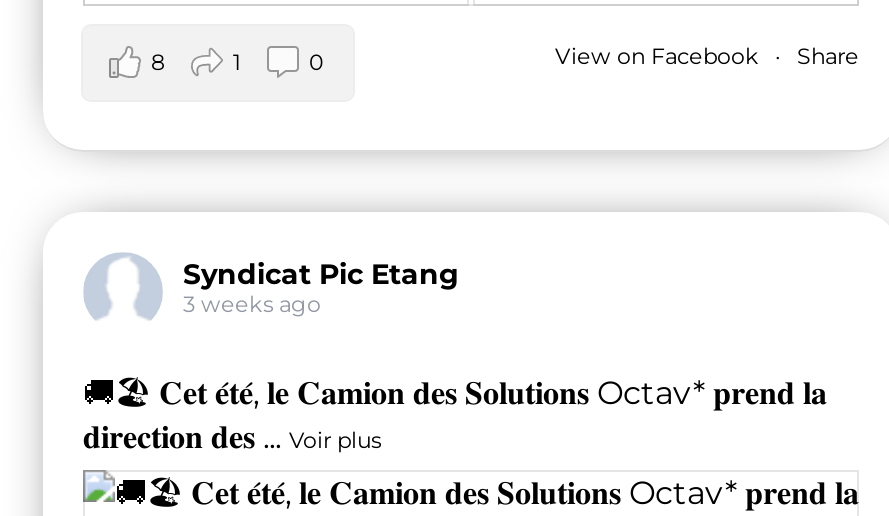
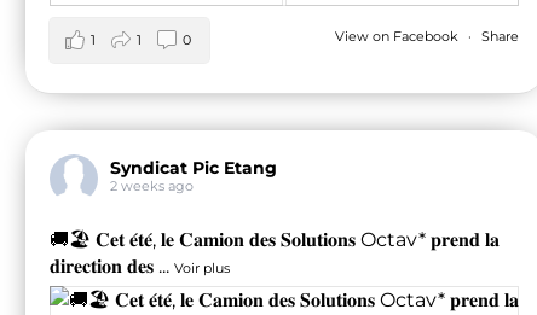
[151,47,165,75] 8 -> [91,31,96,48] 1
[183,290,321,318] 3 weeks ago -> [110,177,194,194] 2 weeks ago

